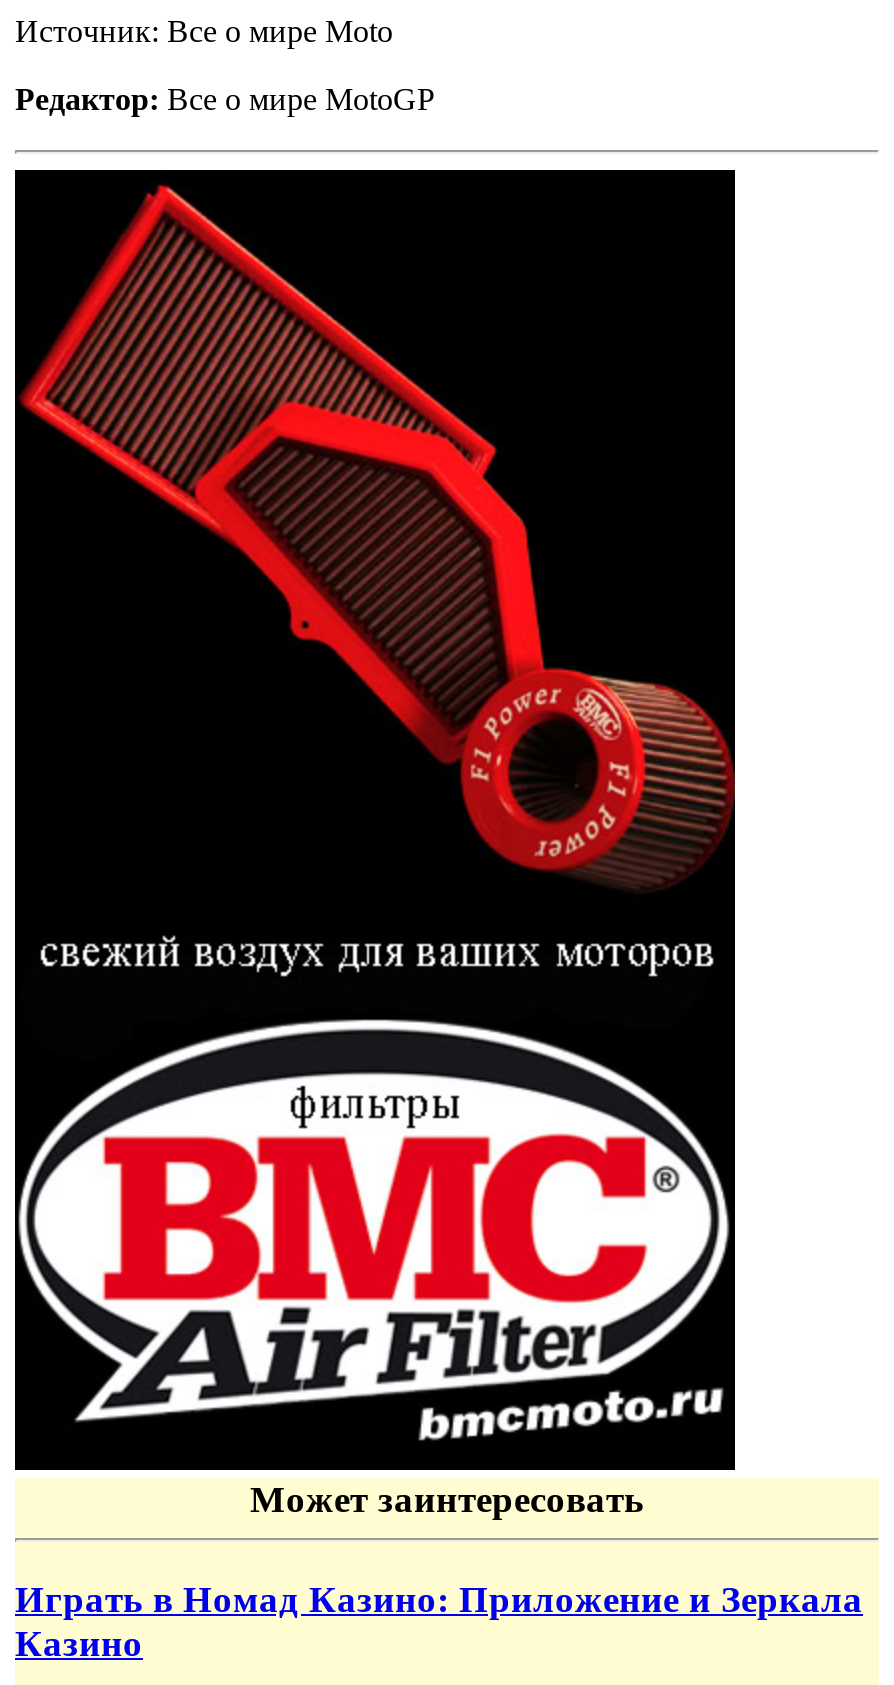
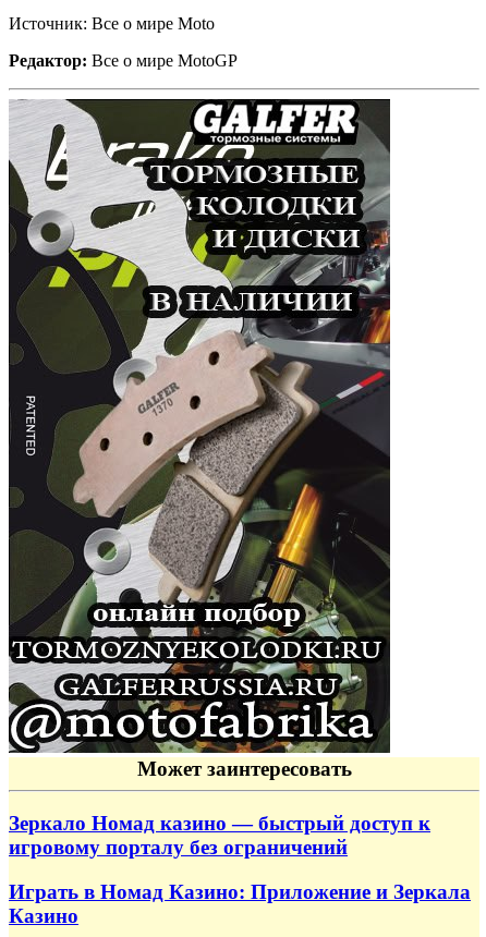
[13,168,737,1464] [image] -> [8,99,401,754] [image]
moved [250,1477,644,1519] -> [137,757,351,780]: Может заинтересовать
none -> [9,812,430,859] Зеркало Номад казино — быстрый доступ к | игровому порталу без ограничений

